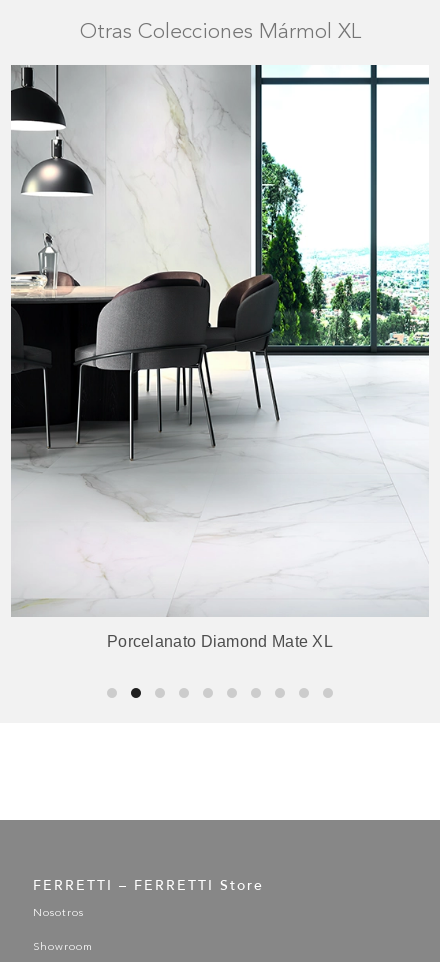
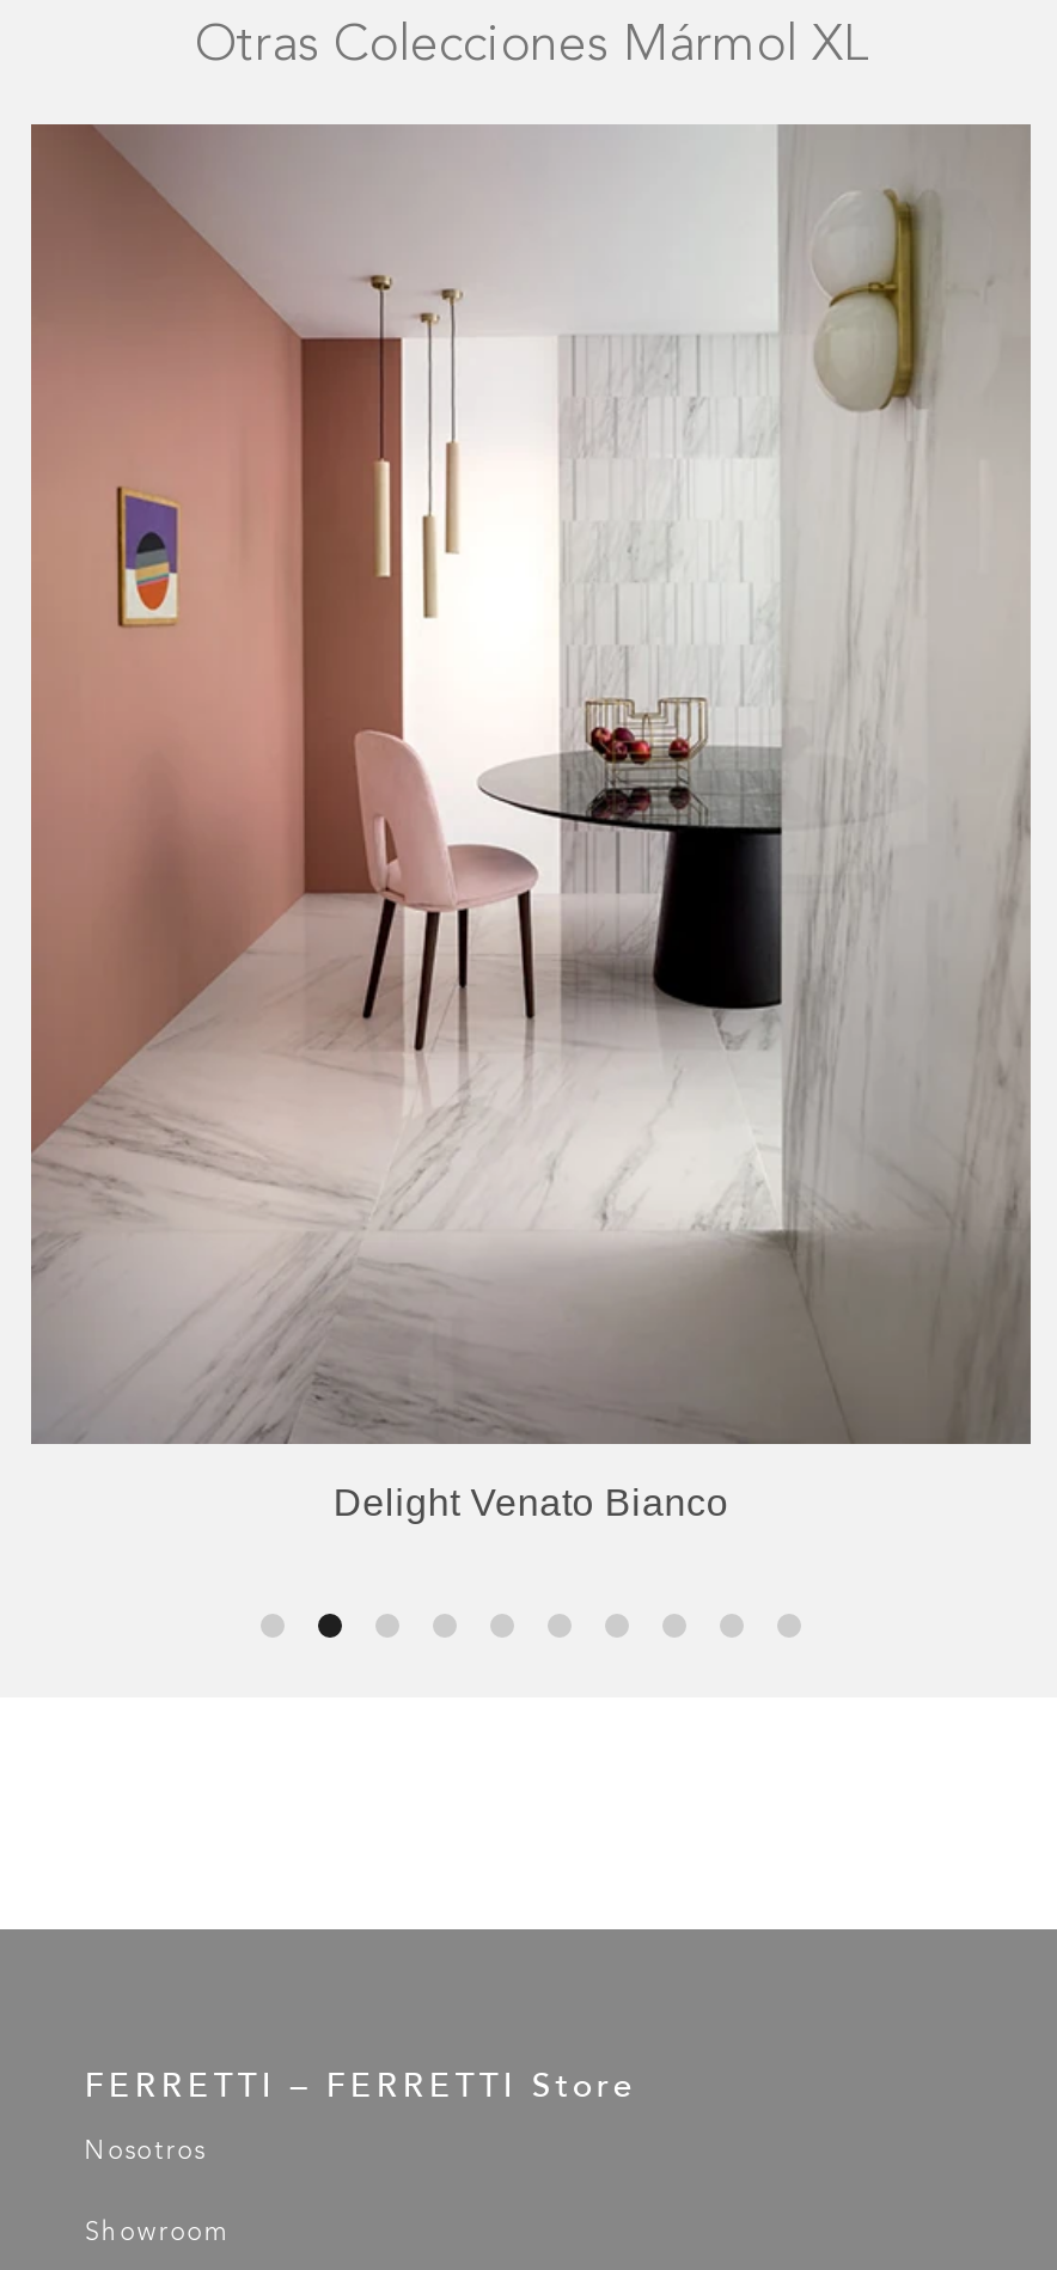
[10,65,429,650] [image] | Porcelanato Diamond Mate XL -> [29,122,1033,1523] [image] | Delight Venato Bianco

